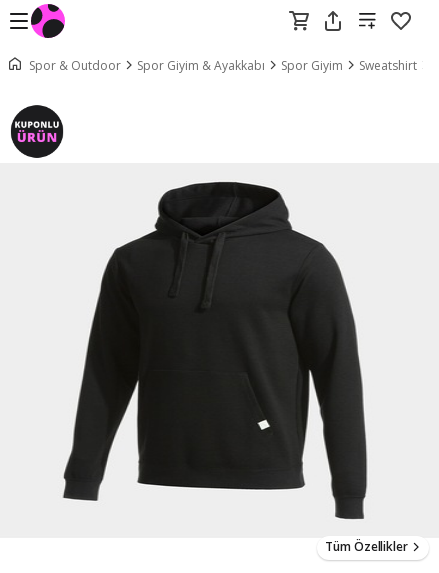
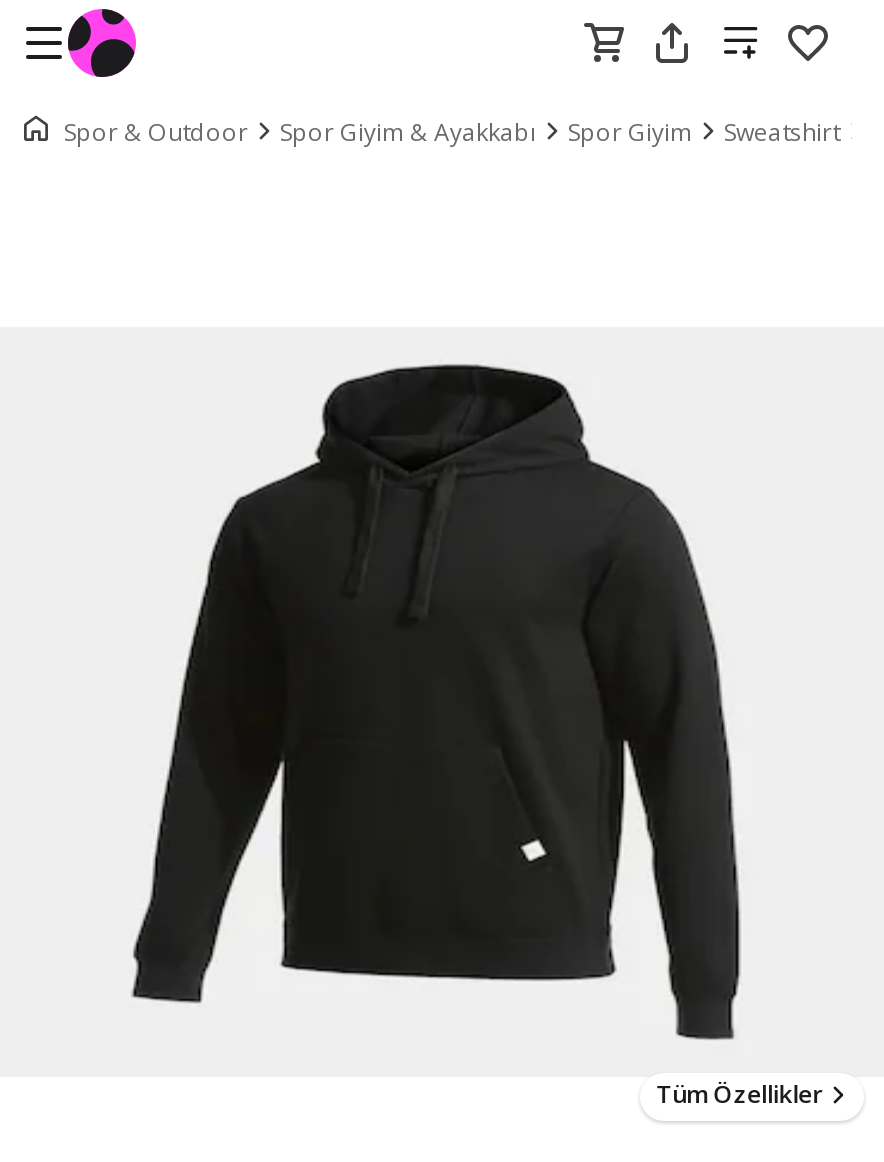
[10,104,64,159] [image] -> none

